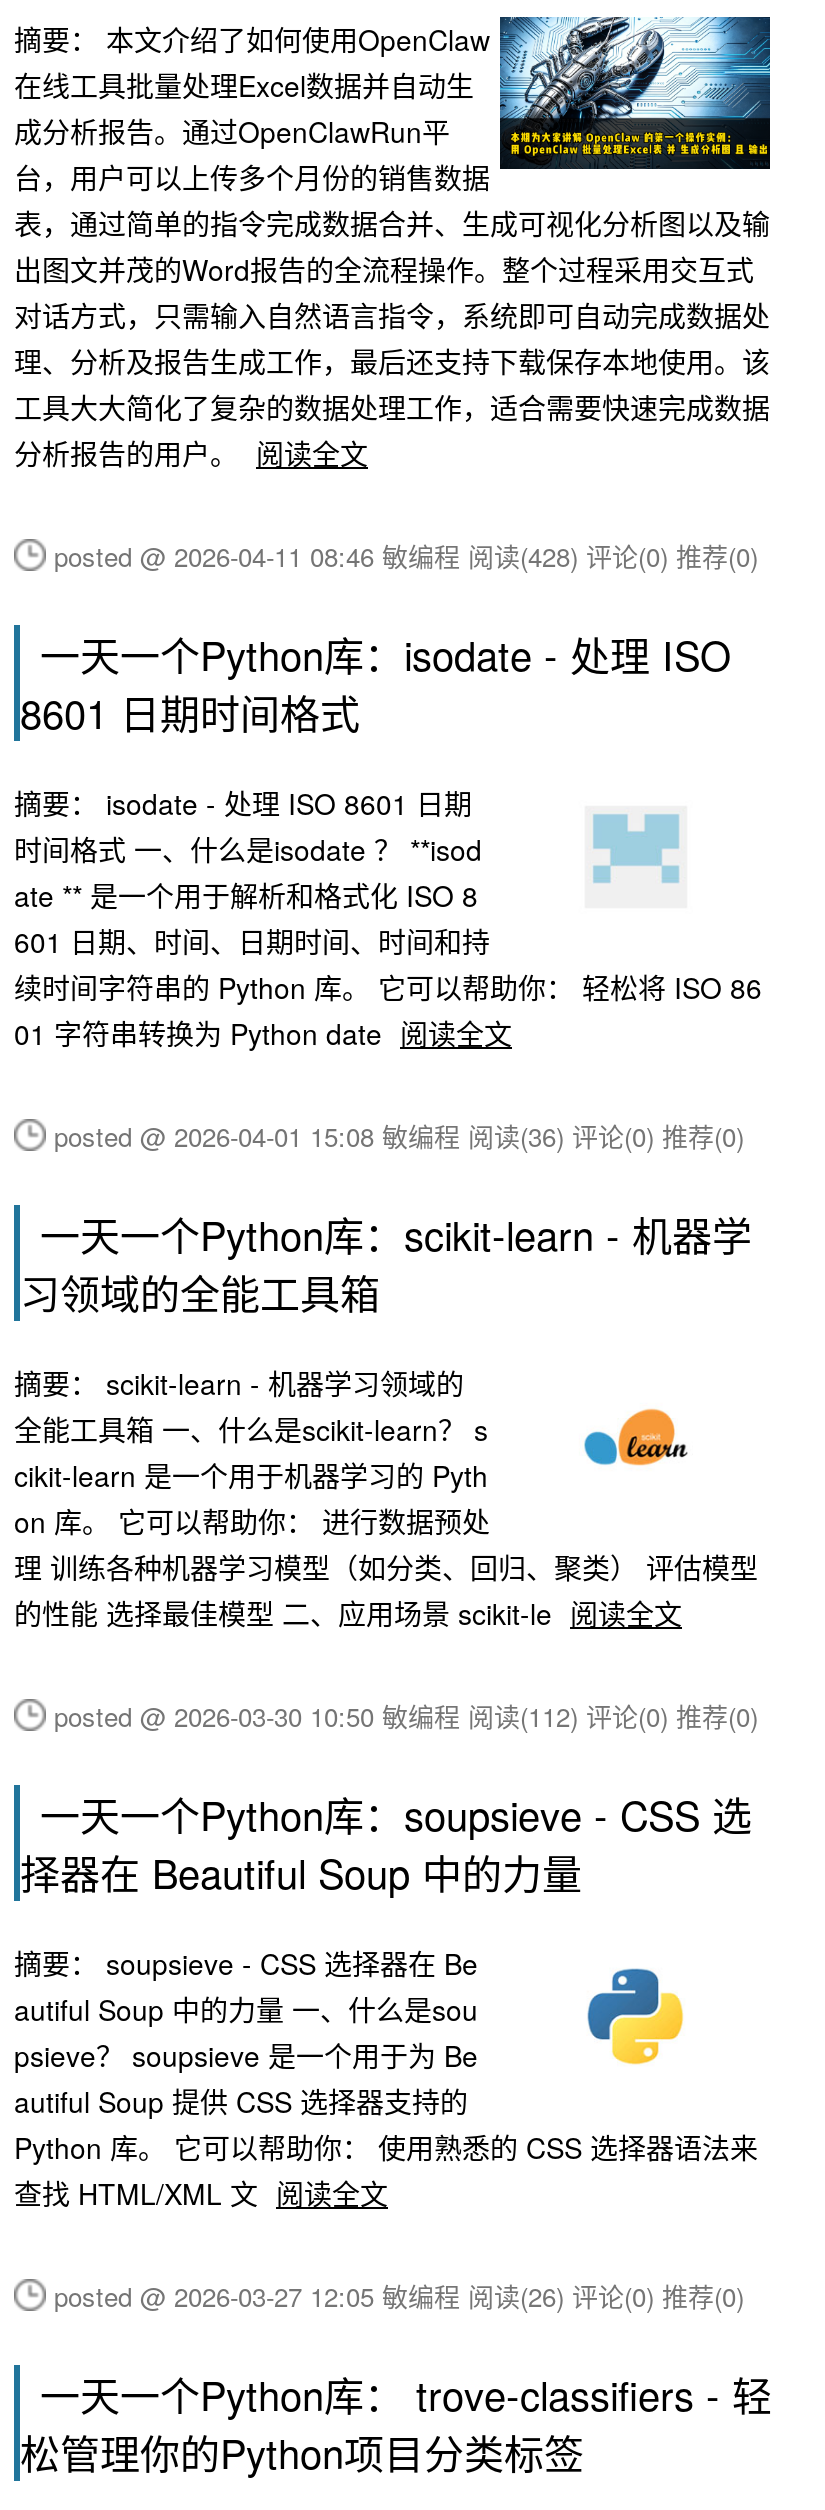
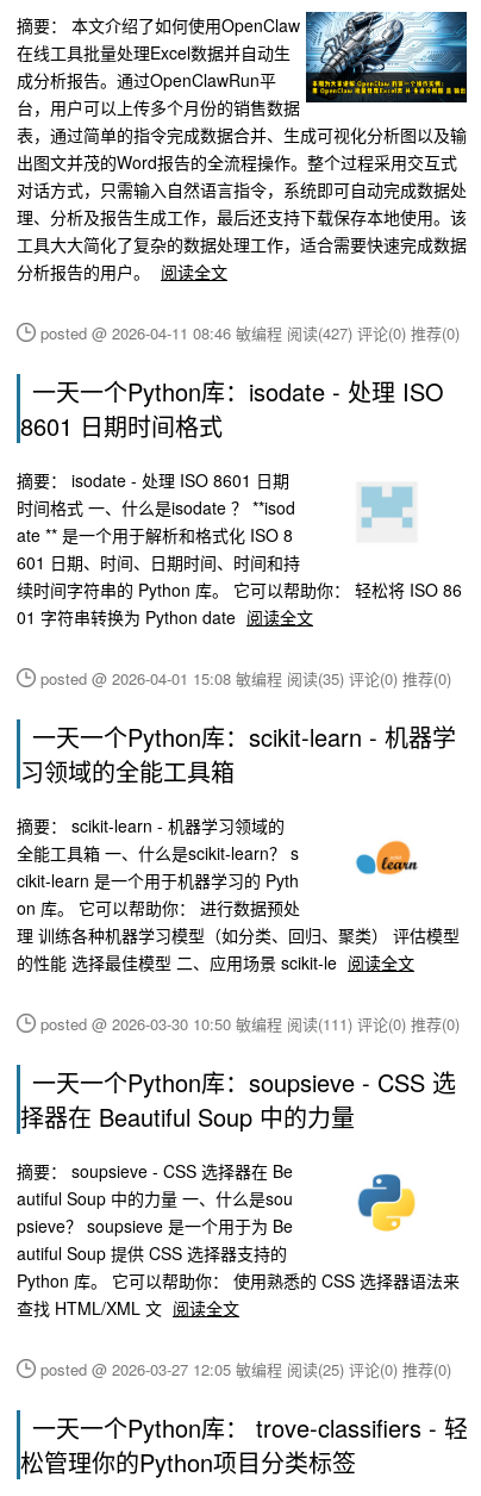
[54,537,758,575] posted @ 2026-04-11 08:46 敏编程阅读(428) 评论(0) 推荐(0) -> [40,322,460,344] posted @ 2026-04-11 08:46 敏编程阅读(427) 评论(0) 推荐(0)
[54,1117,744,1155] posted @ 2026-04-01 15:08 敏编程阅读(36) 评论(0) 推荐(0) -> [40,667,451,690] posted @ 2026-04-01 15:08 敏编程阅读(35) 评论(0) 推荐(0)
[54,1697,758,1735] posted @ 2026-03-30 10:50 敏编程阅读(112) 评论(0) 推荐(0) -> [40,1012,460,1035] posted @ 2026-03-30 10:50 敏编程阅读(111) 评论(0) 推荐(0)
[54,2277,744,2315] posted @ 2026-03-27 12:05 敏编程阅读(26) 评论(0) 推荐(0) -> [40,1358,451,1380] posted @ 2026-03-27 12:05 敏编程阅读(25) 评论(0) 推荐(0)

